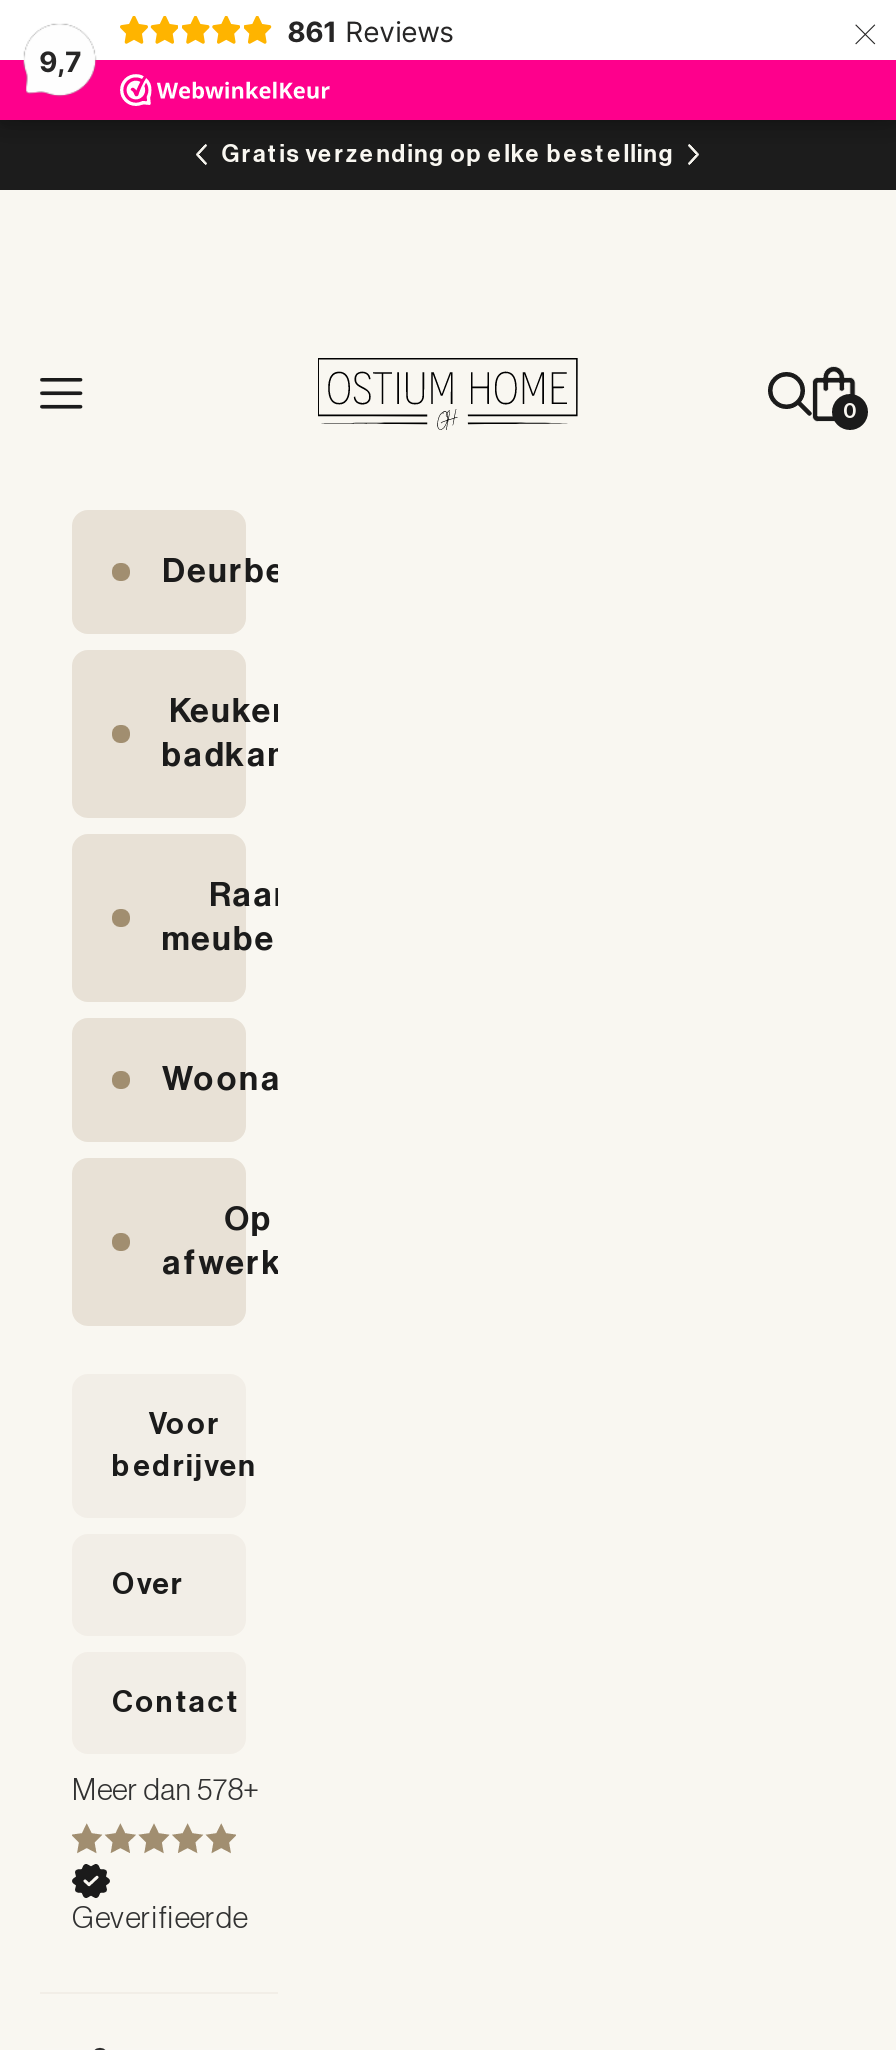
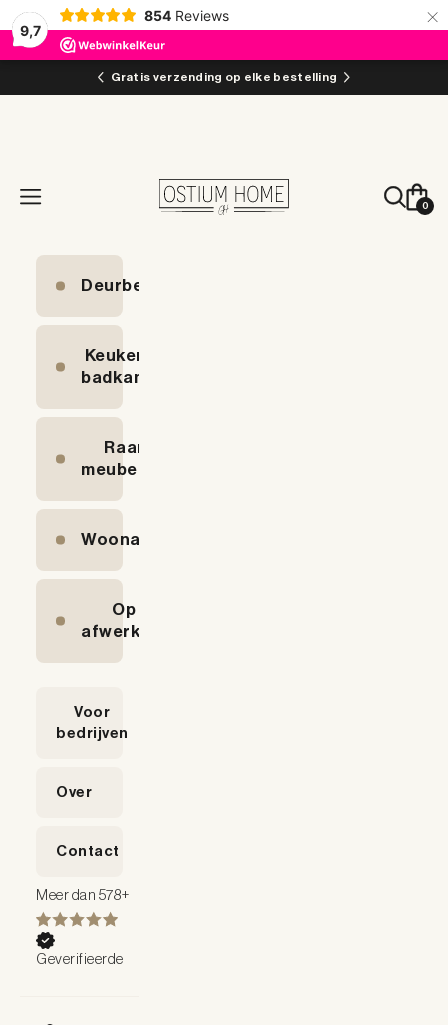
[287,13,453,47] 861 Reviews -> [144,6,229,23] 854 Reviews

